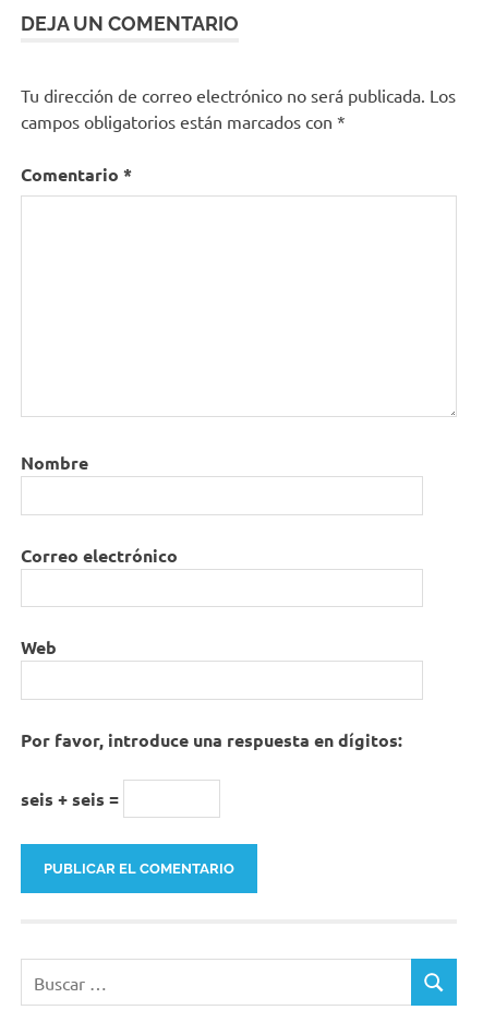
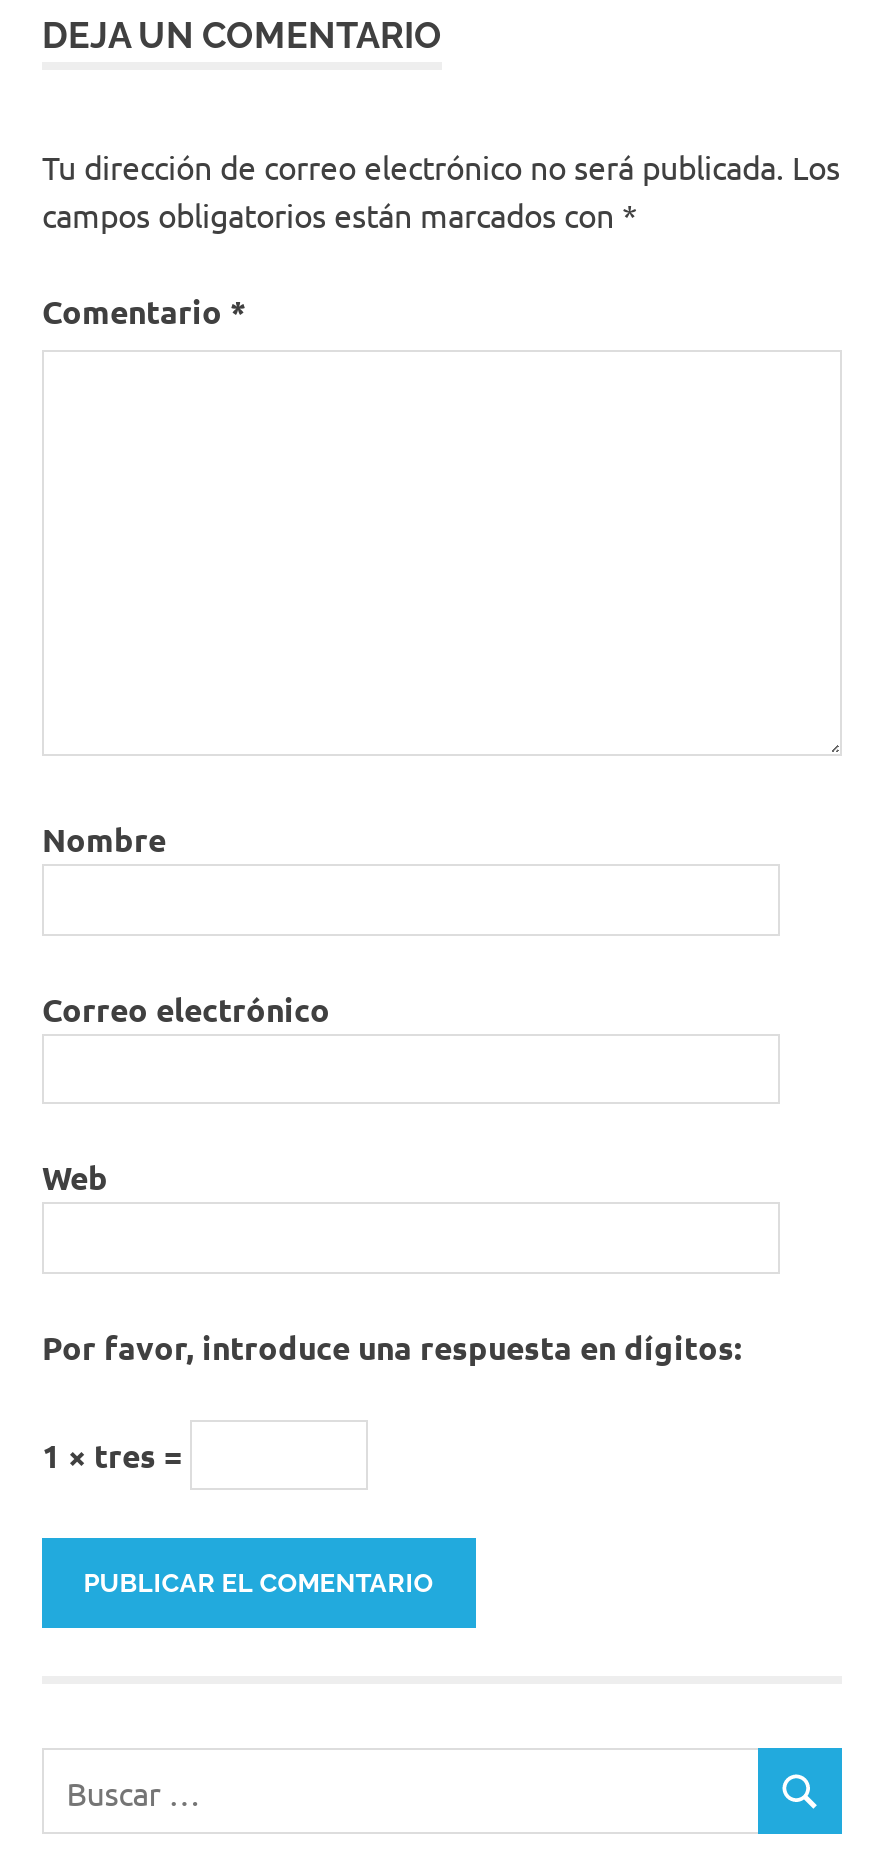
[21,787,123,810] seis + seis = -> [42,1433,190,1475] 1 × tres =

